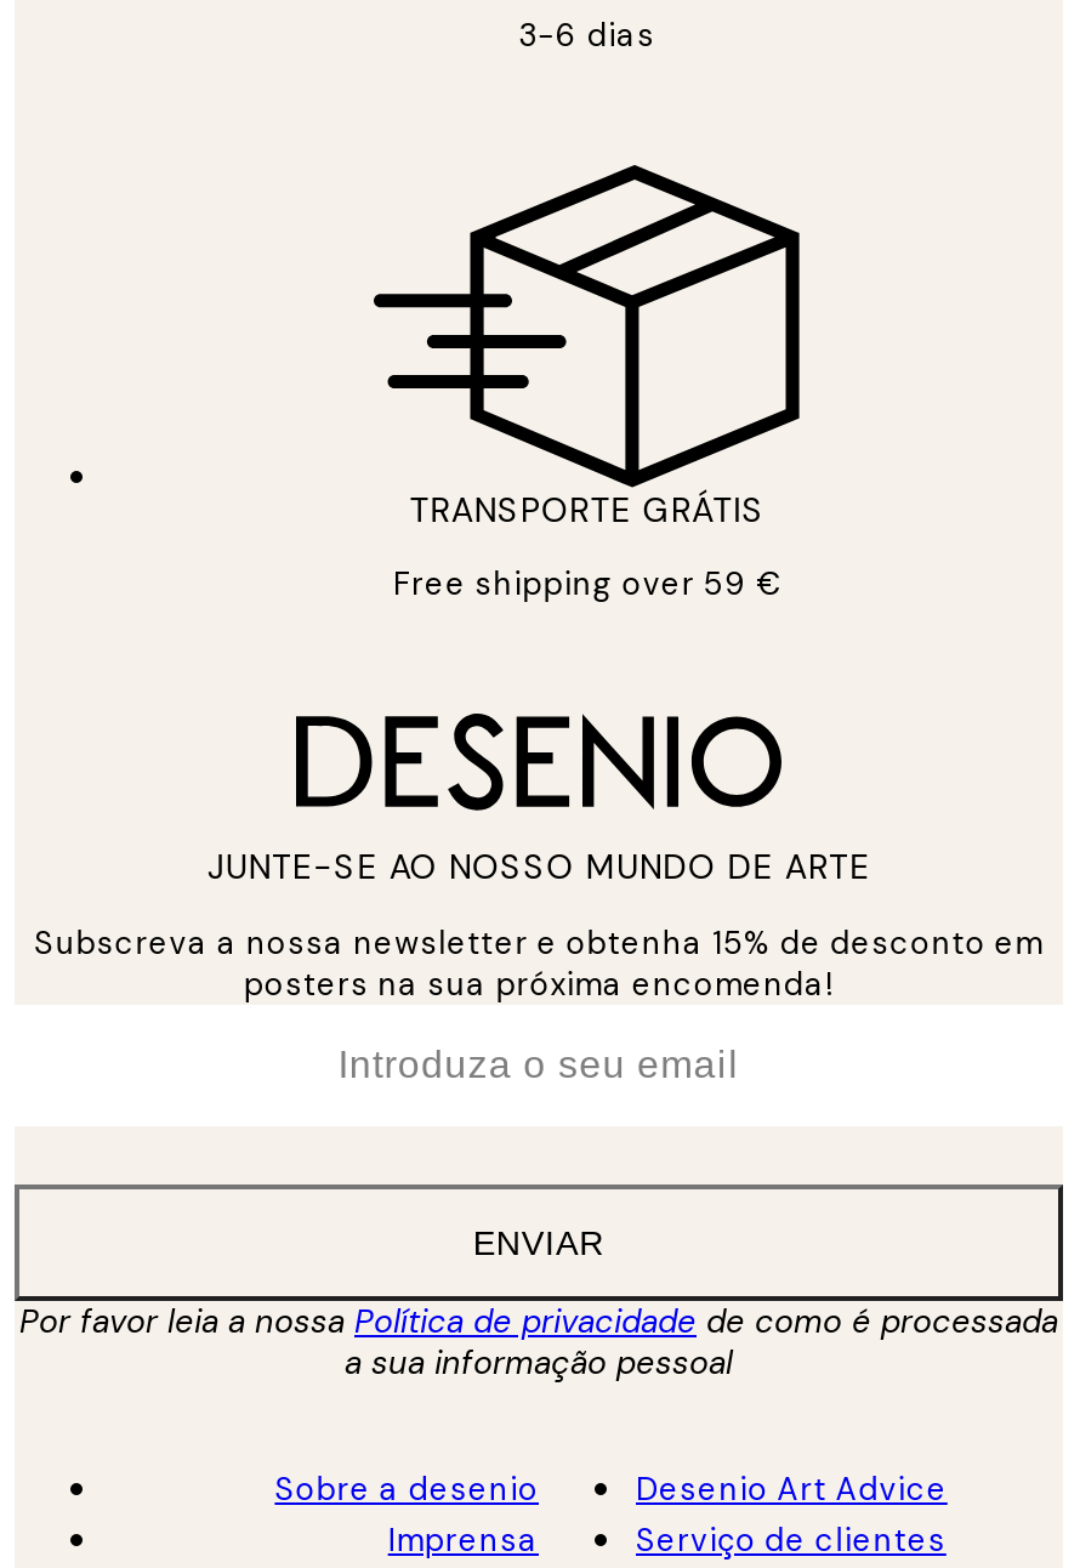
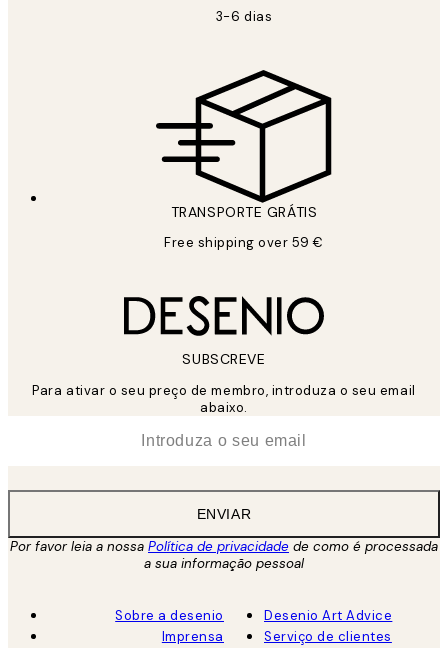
[207,846,871,890] JUNTE-SE AO NOSSO MUNDO DE ARTE -> [182,350,265,368] SUBSCREVE
[34,924,1043,1006] Subscreva a nossa newsletter e obtenha 15% de desconto em | posters na sua próxima encomenda! -> [32,382,416,416] Para ativar o seu preço de membro, introduza o seu email | abaixo.

